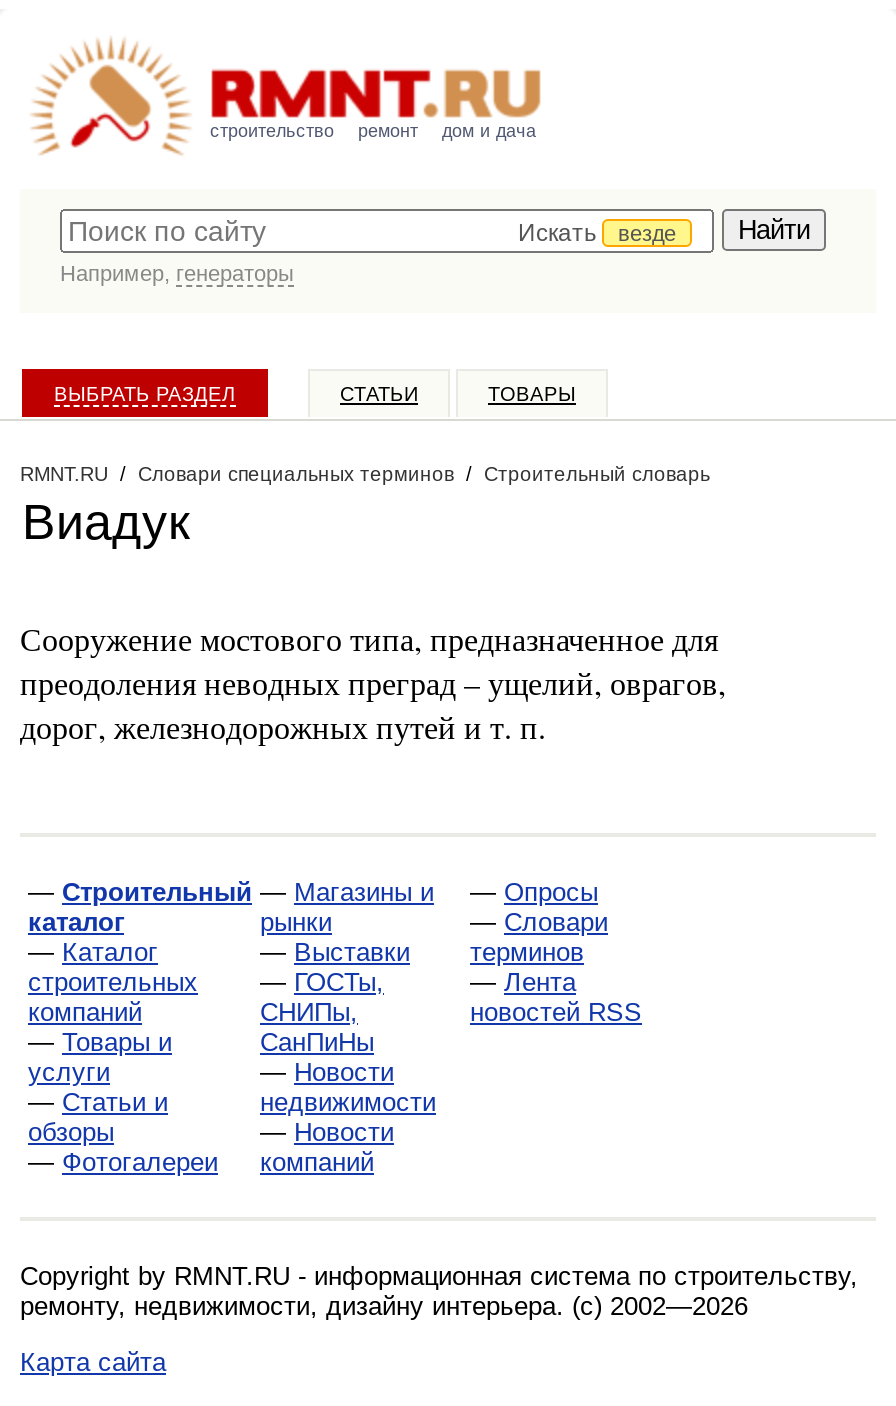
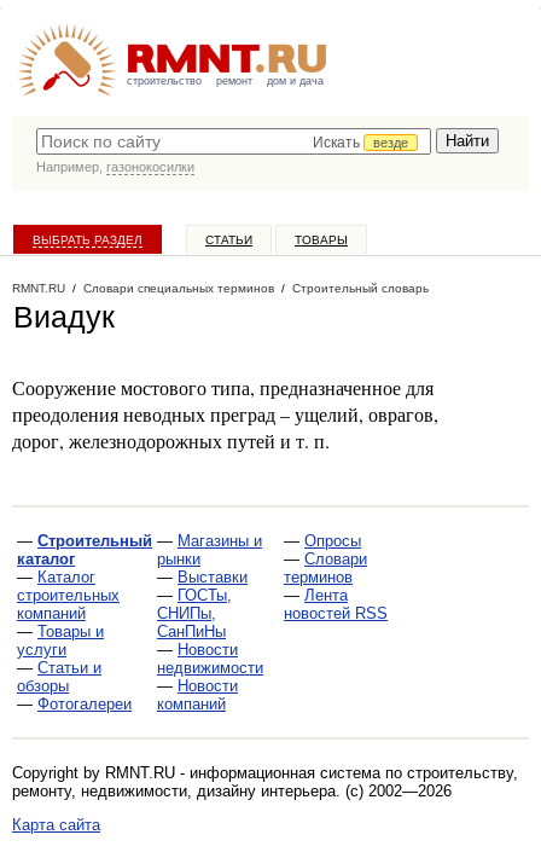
[60,261,294,285] Например, генераторы -> [36,160,194,174] Например, газонокосилки

